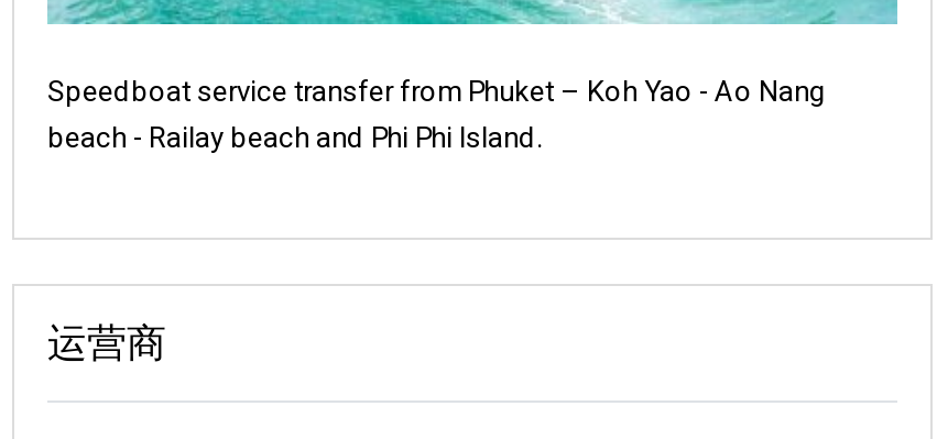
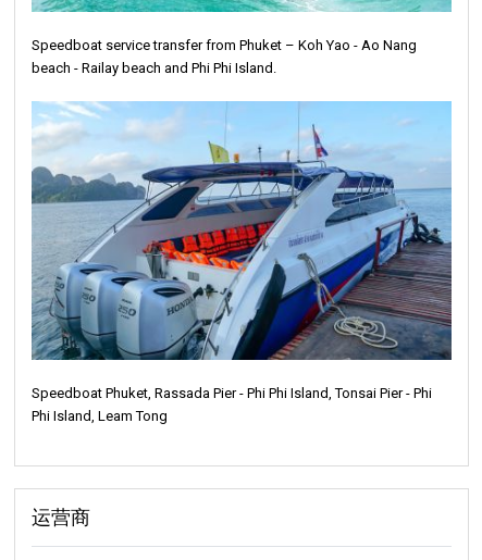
none -> [32,100,453,424] [image] | Speedboat Phuket, Rassada Pier - Phi Phi Island, Tonsai Pier - Phi | Phi Island, Leam Tong

